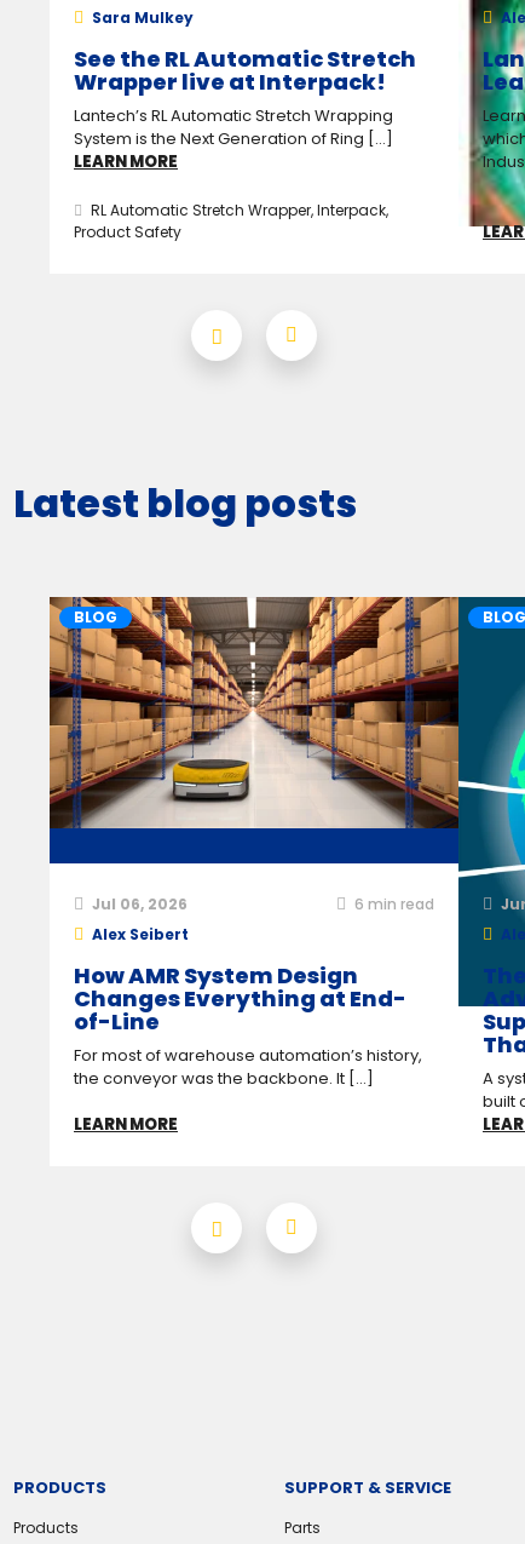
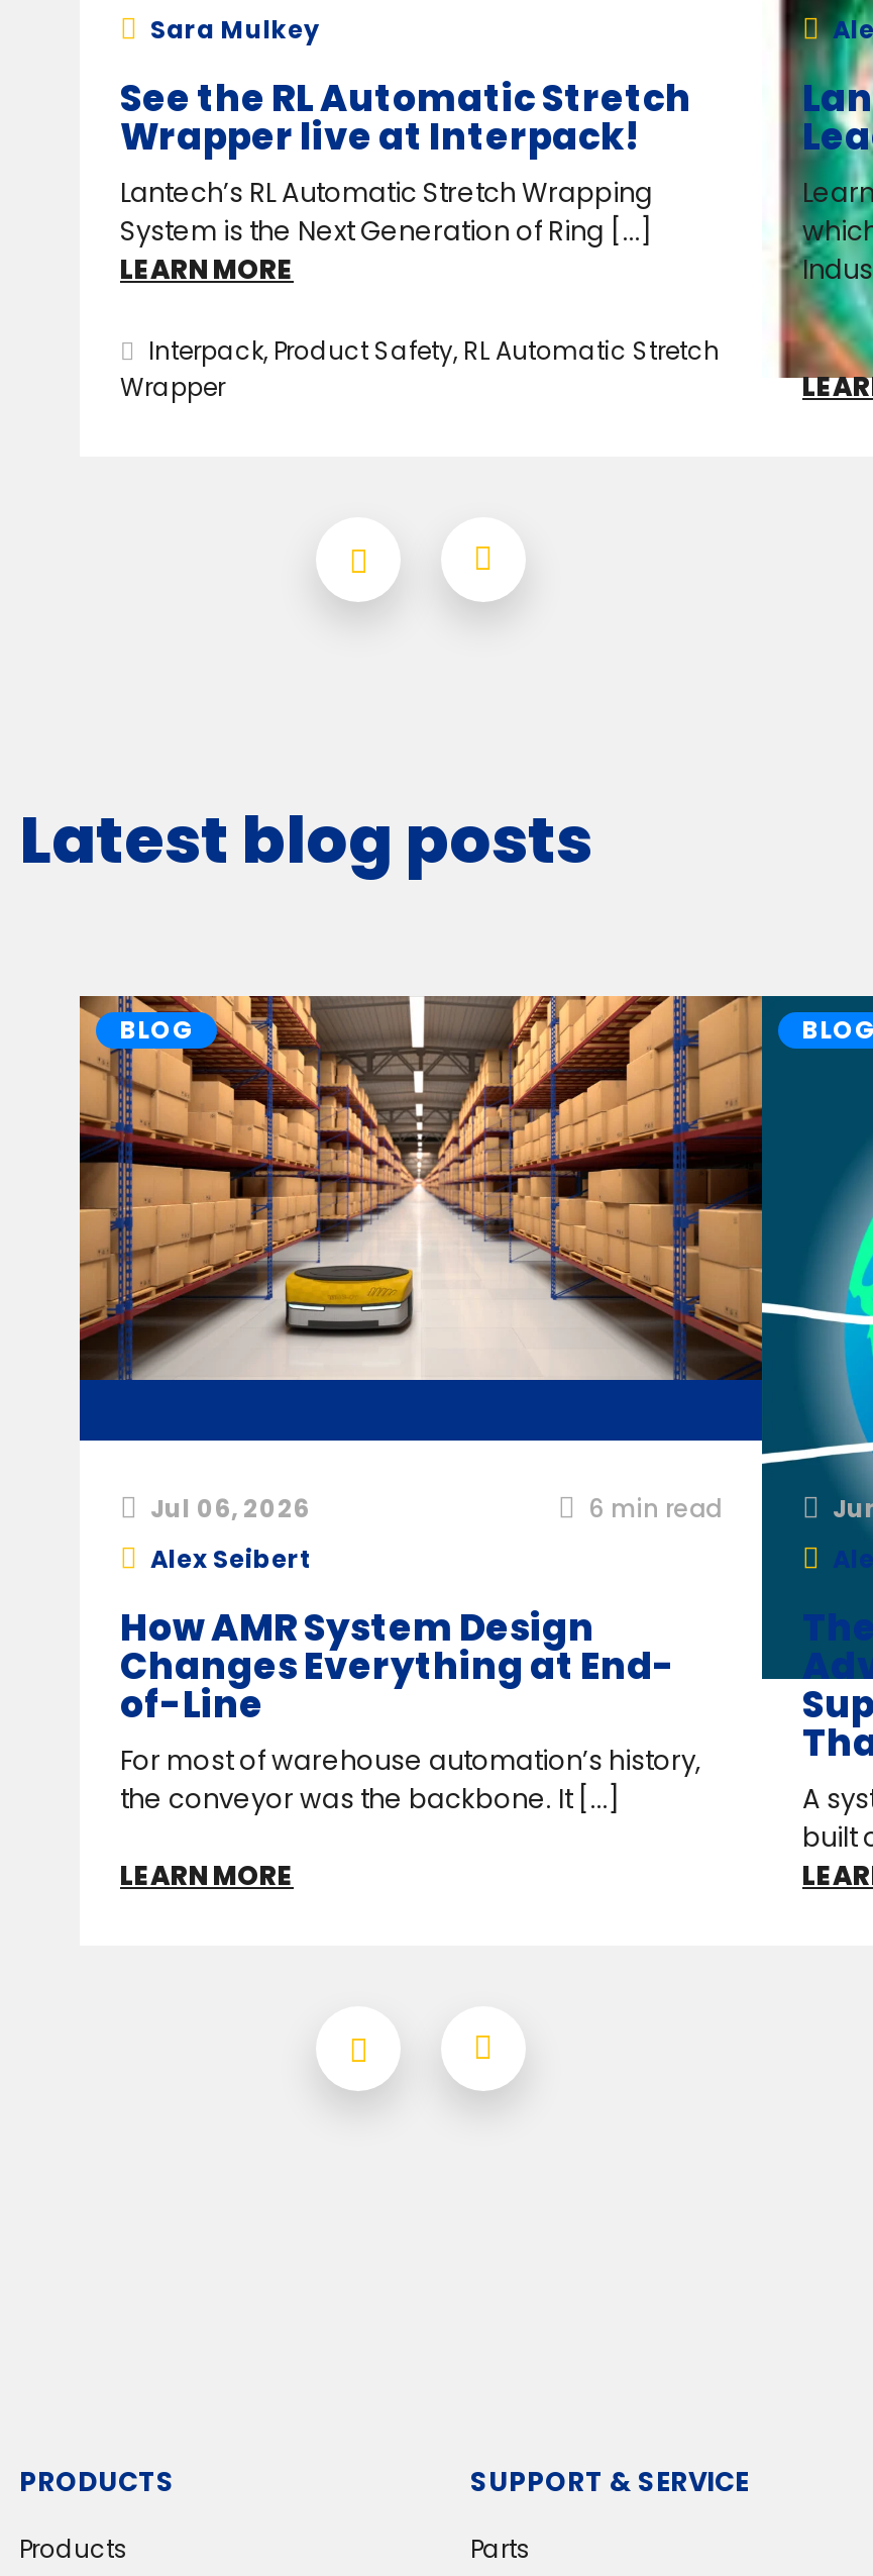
[74,200,386,242] RL Automatic Stretch Wrapper, Interpack | Product Safety -> [120,334,720,404] Interpack, Product Safety, RL Automatic Stretch | Wrapper

